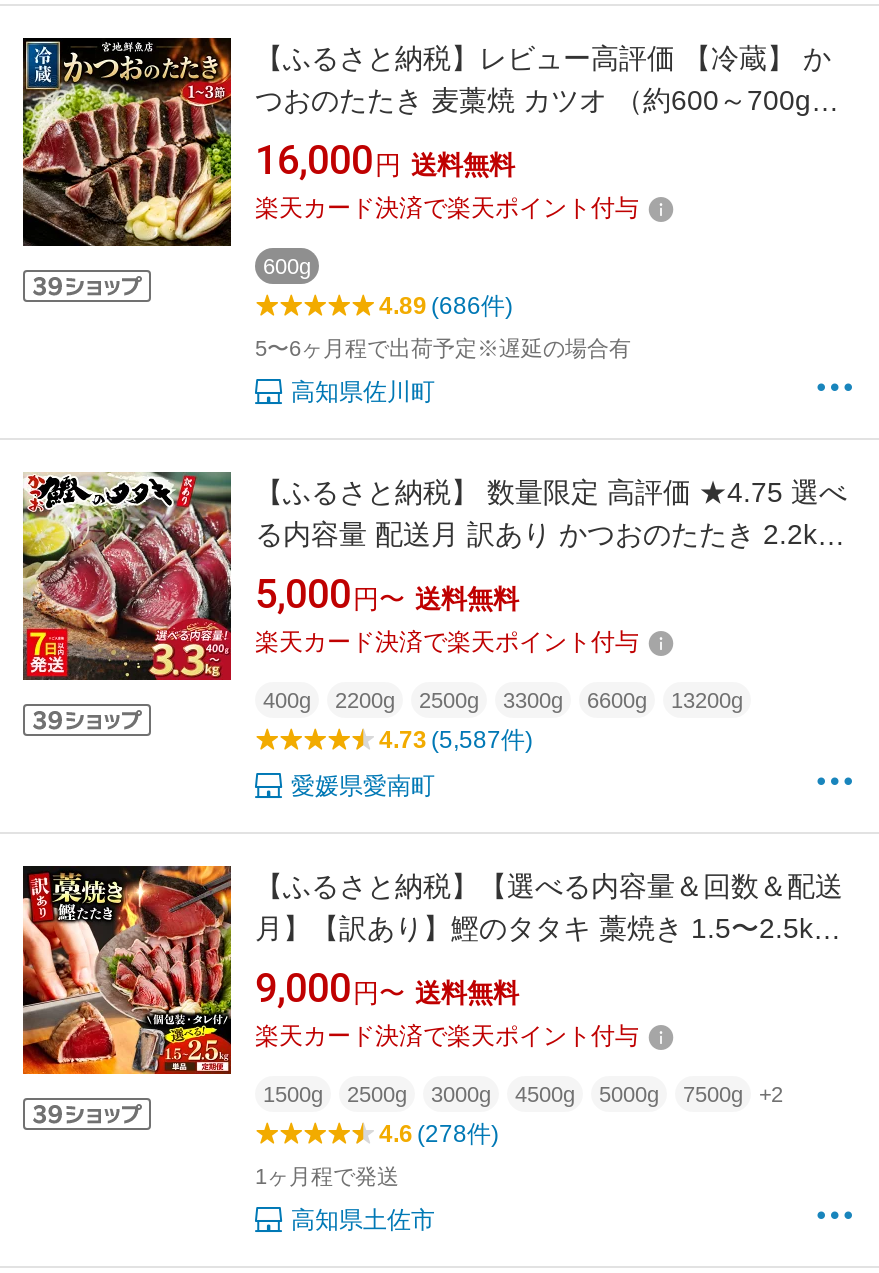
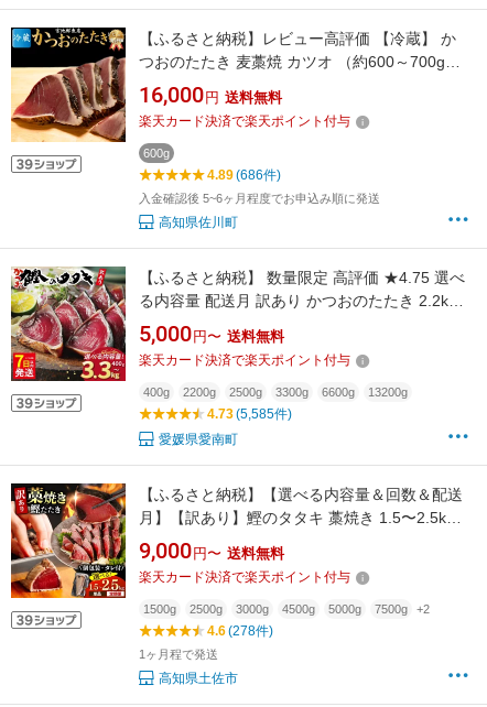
[21,36,233,248] [image] -> [10,26,127,143] [image]
[255,337,631,361] 5〜6ヶ月程で出荷予定※遅延の場合有 -> [139,192,380,205] 入金確認後 5~6ヶ月程度でお申込み順に発送
[379,727,533,755] 4.73 (5,587件) -> [207,407,292,422] 4.73 (5,585件)

